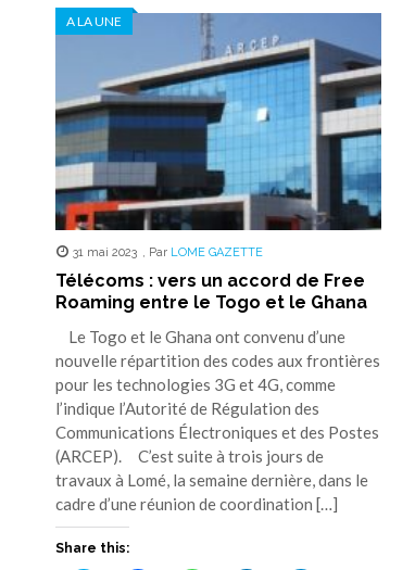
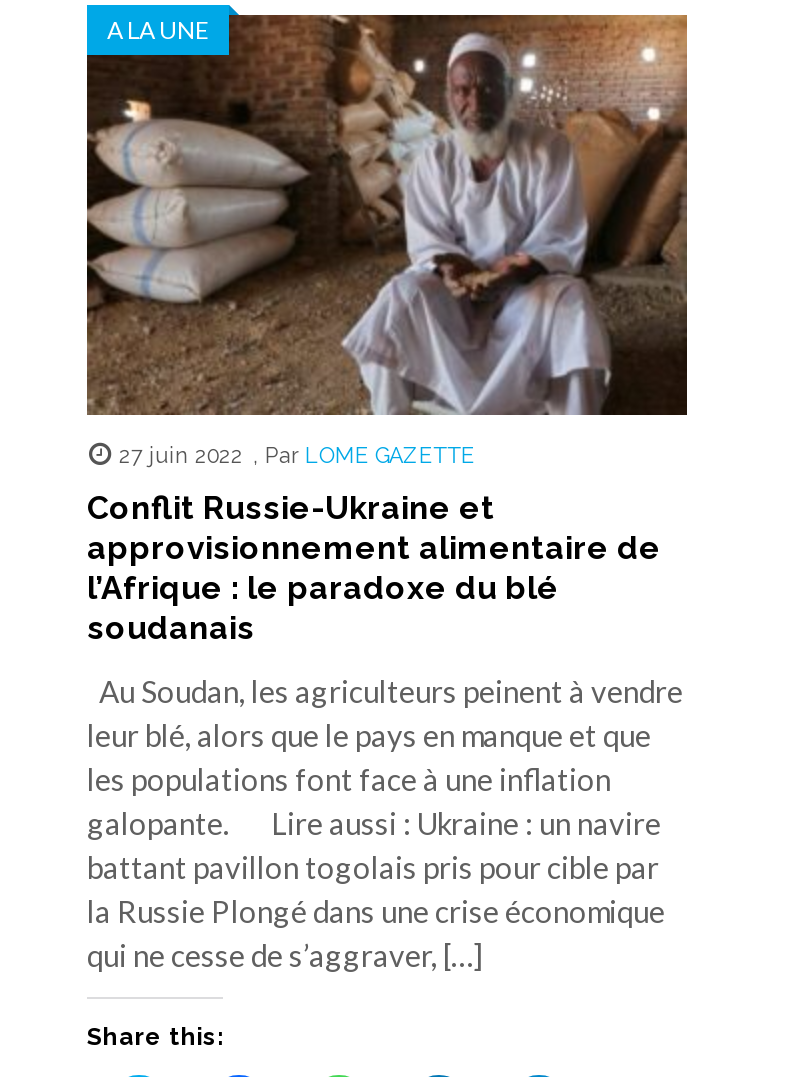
[54,12,382,260] [image] | 31 mai 2023 , Par LOME GAZETTE -> [85,13,689,469] [image] | 27 juin 2022 , Par LOME GAZETTE
[55,270,367,313] Télécoms : vers un accord de Free | Roaming entre le Togo et le Ghana -> [87,489,661,647] Conflit Russie-Ukraine et | approvisionnement alimentaire de | l’Afrique : le paradoxe du blé | soudanais
[55,327,380,514] Le Togo et le Ghana ont convenu d’une | nouvelle répartition des codes aux frontières | pour les technologies 3G et 4G, comme | l’indique l’Autorité de Régulation des | Communications Électroniques et des Postes | (ARCEP). C’est suite à trois jours de | travaux à Lomé, la semaine dernière, dans le | cadre d’une réunion de coordination […] -> [87,673,683,973] Au Soudan, les agriculteurs peinent à vendre | leur blé, alors que le pays en manque et que | les populations font face à une inflation | galopante. Lire aussi : Ukraine : un navire | battant pavillon togolais pris pour cible par | la Russie Plongé dans une crise économique | qui ne cesse de s’aggraver, […]

